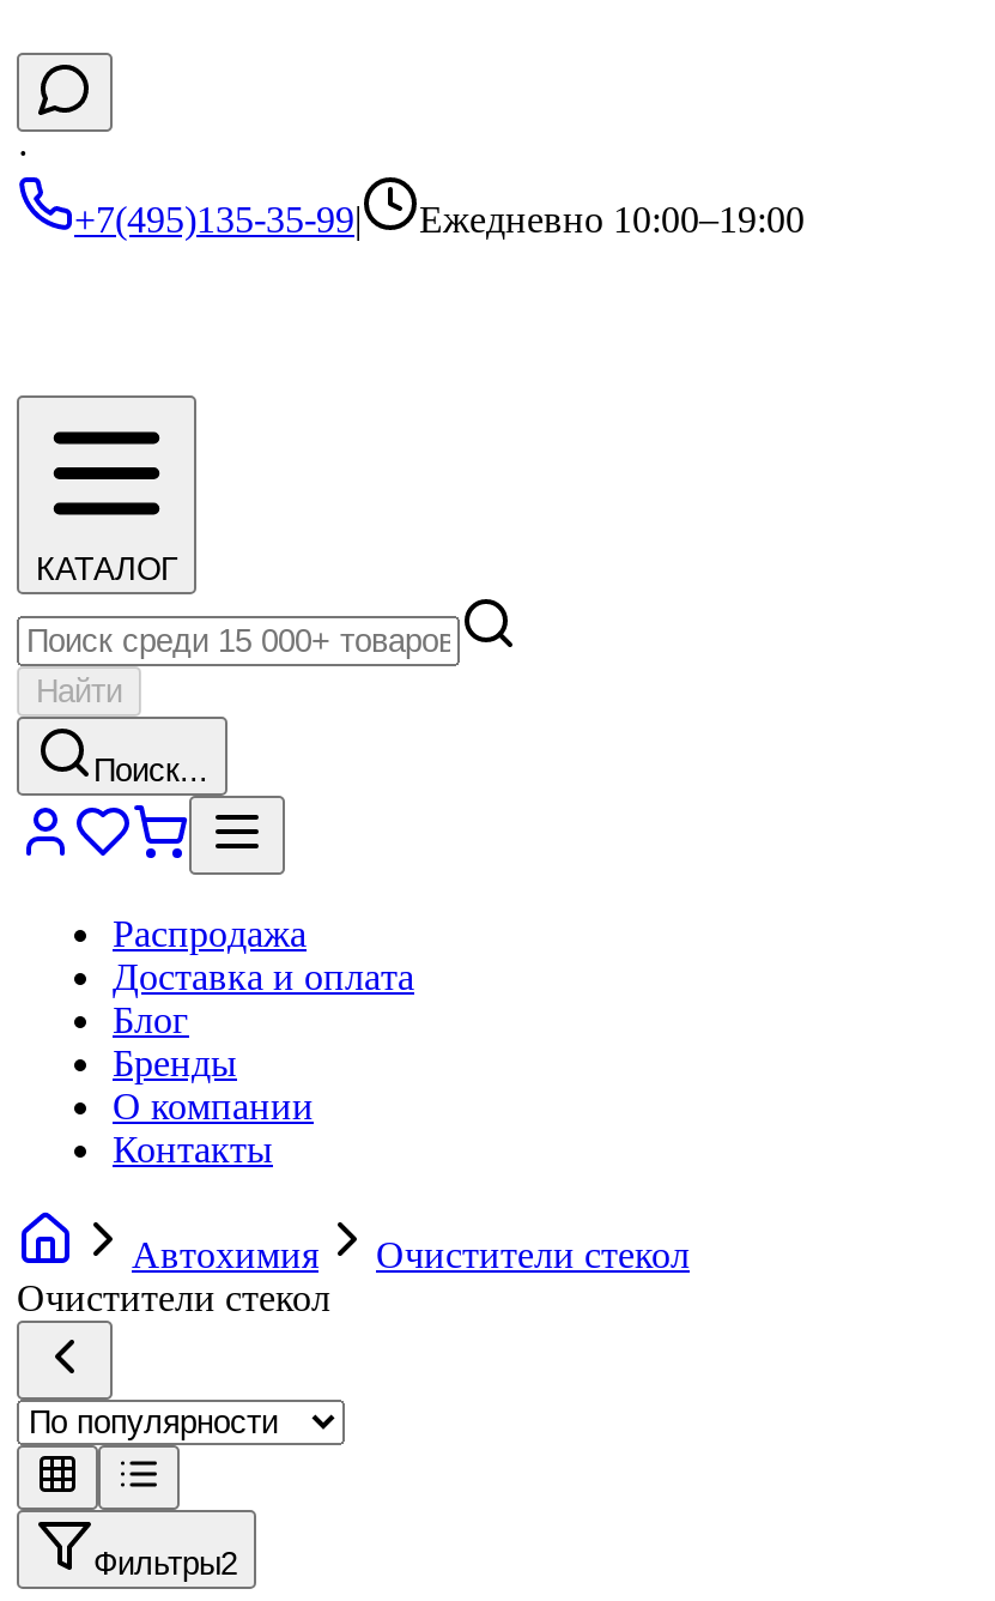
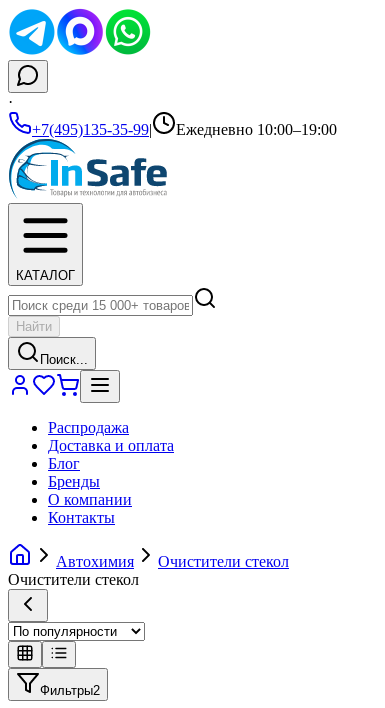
none -> [8,8,151,56] [image]
none -> [8,141,168,197] [image]

